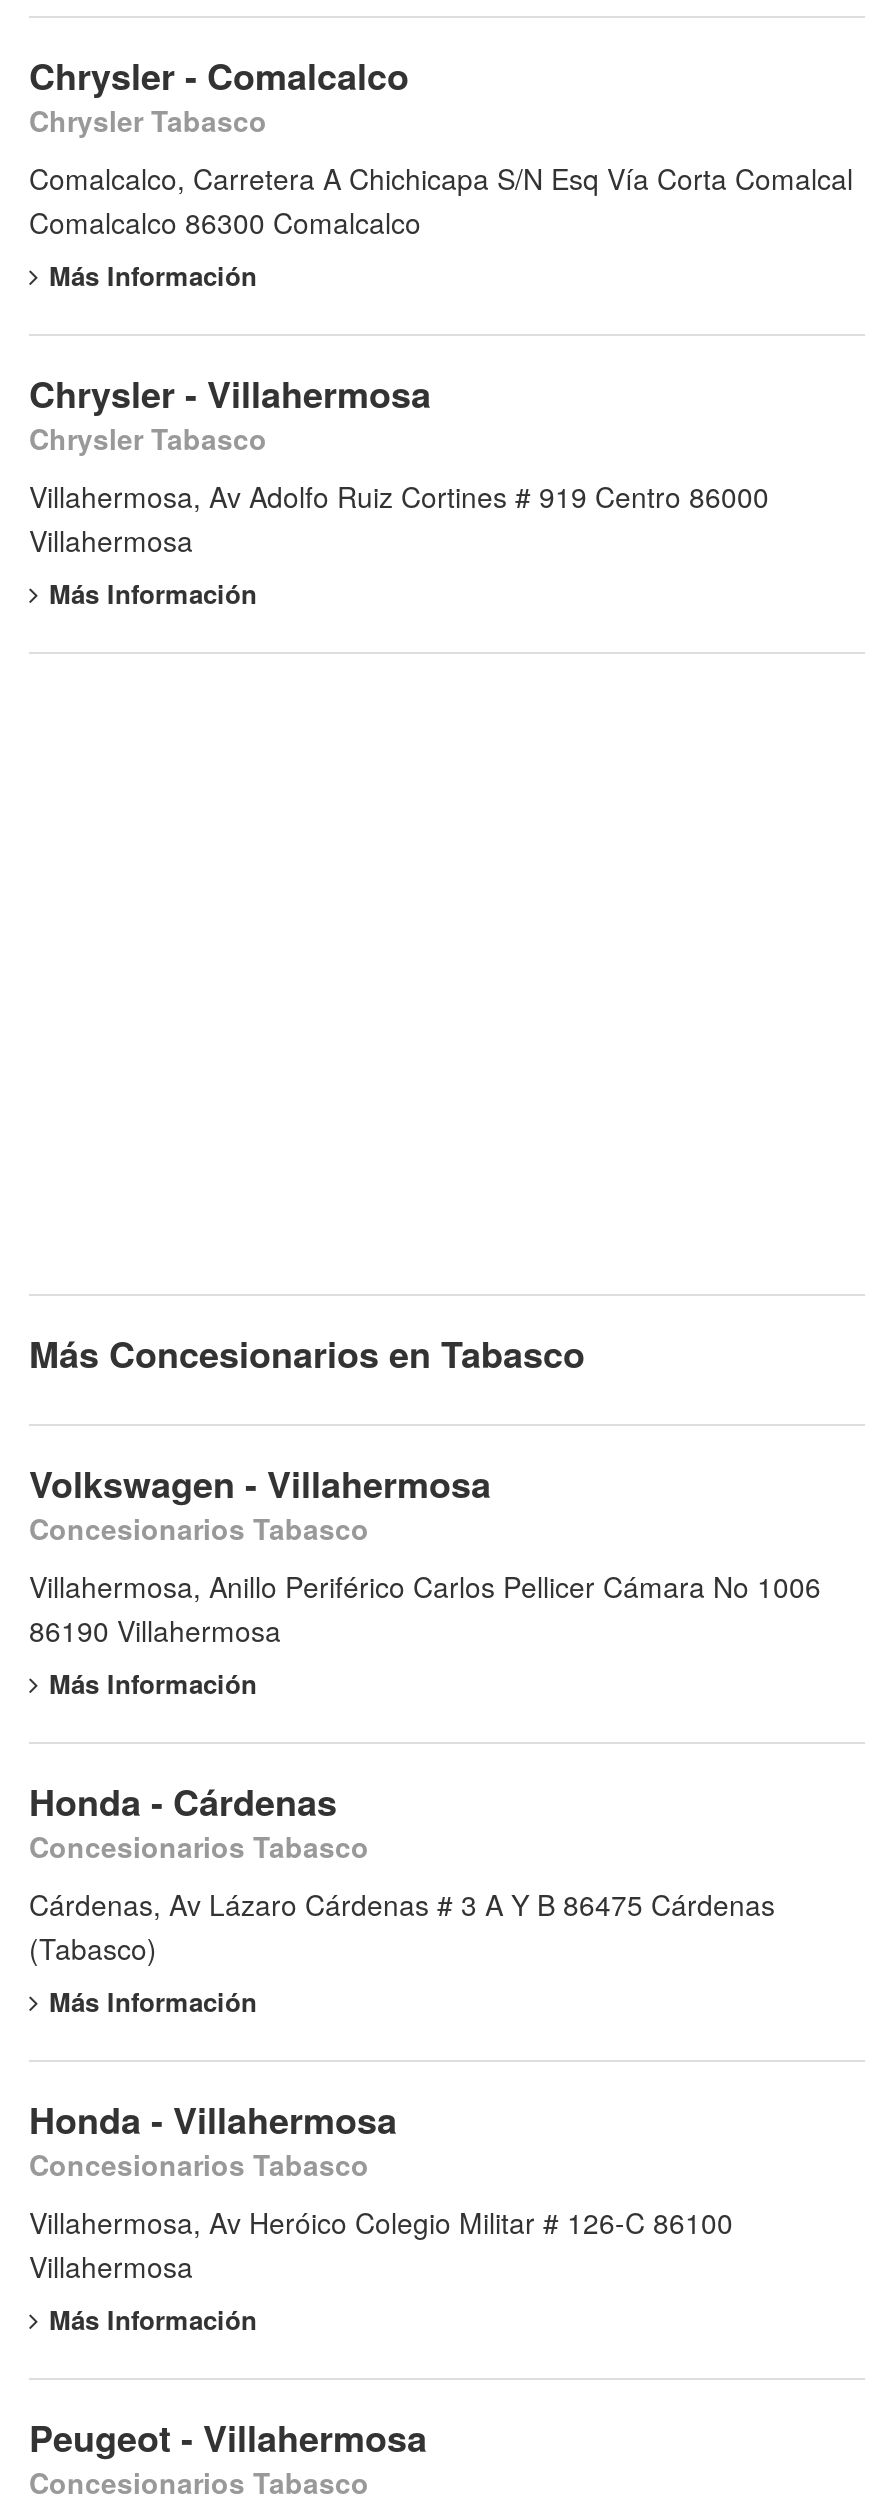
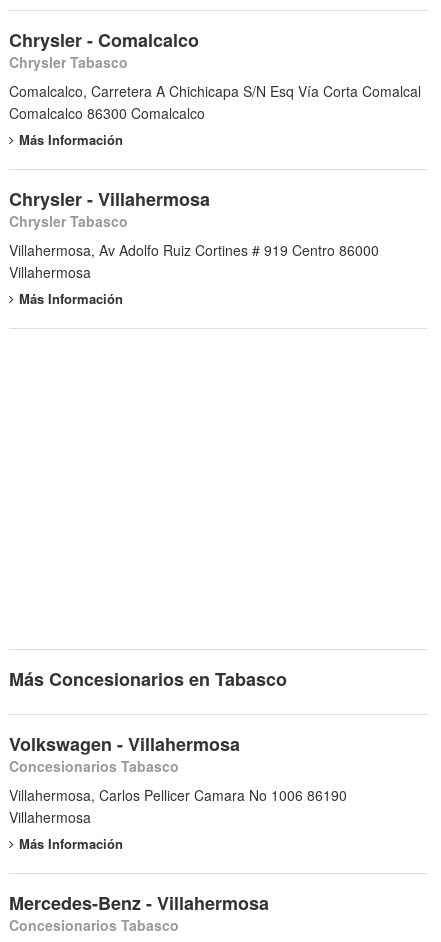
[29,1566,821,2242] Villahermosa, Anillo Periférico Carlos Pellicer Cámara No 1006 | 86190 Villahermosa | Más Información | Honda - Cárdenas | Concesionarios Tabasco | Cárdenas, Av Lázaro Cárdenas # 3 A Y B 86475 Cárdenas | (Tabasco) | Más Información | Honda - Villahermosa | Concesionarios Tabasco | Villahermosa, Av Heróico Colegio Militar # 126-C 86100 -> [9,785,347,805] Villahermosa, Carlos Pellicer Camara No 1006 86190
[29,2412,427,2464] Peugeot - Villahermosa -> [9,890,269,916] Mercedes-Benz - Villahermosa

